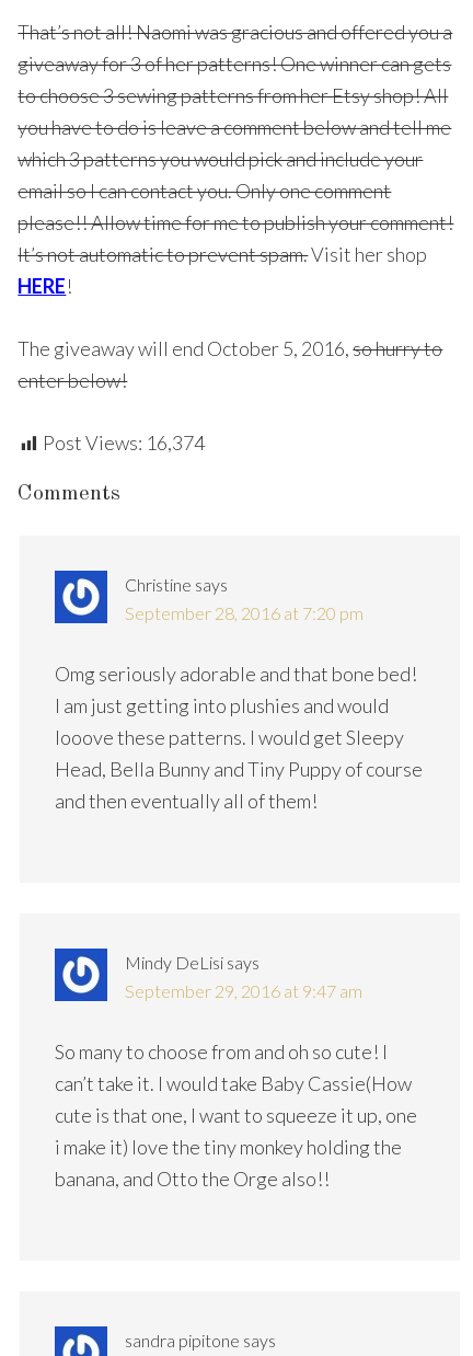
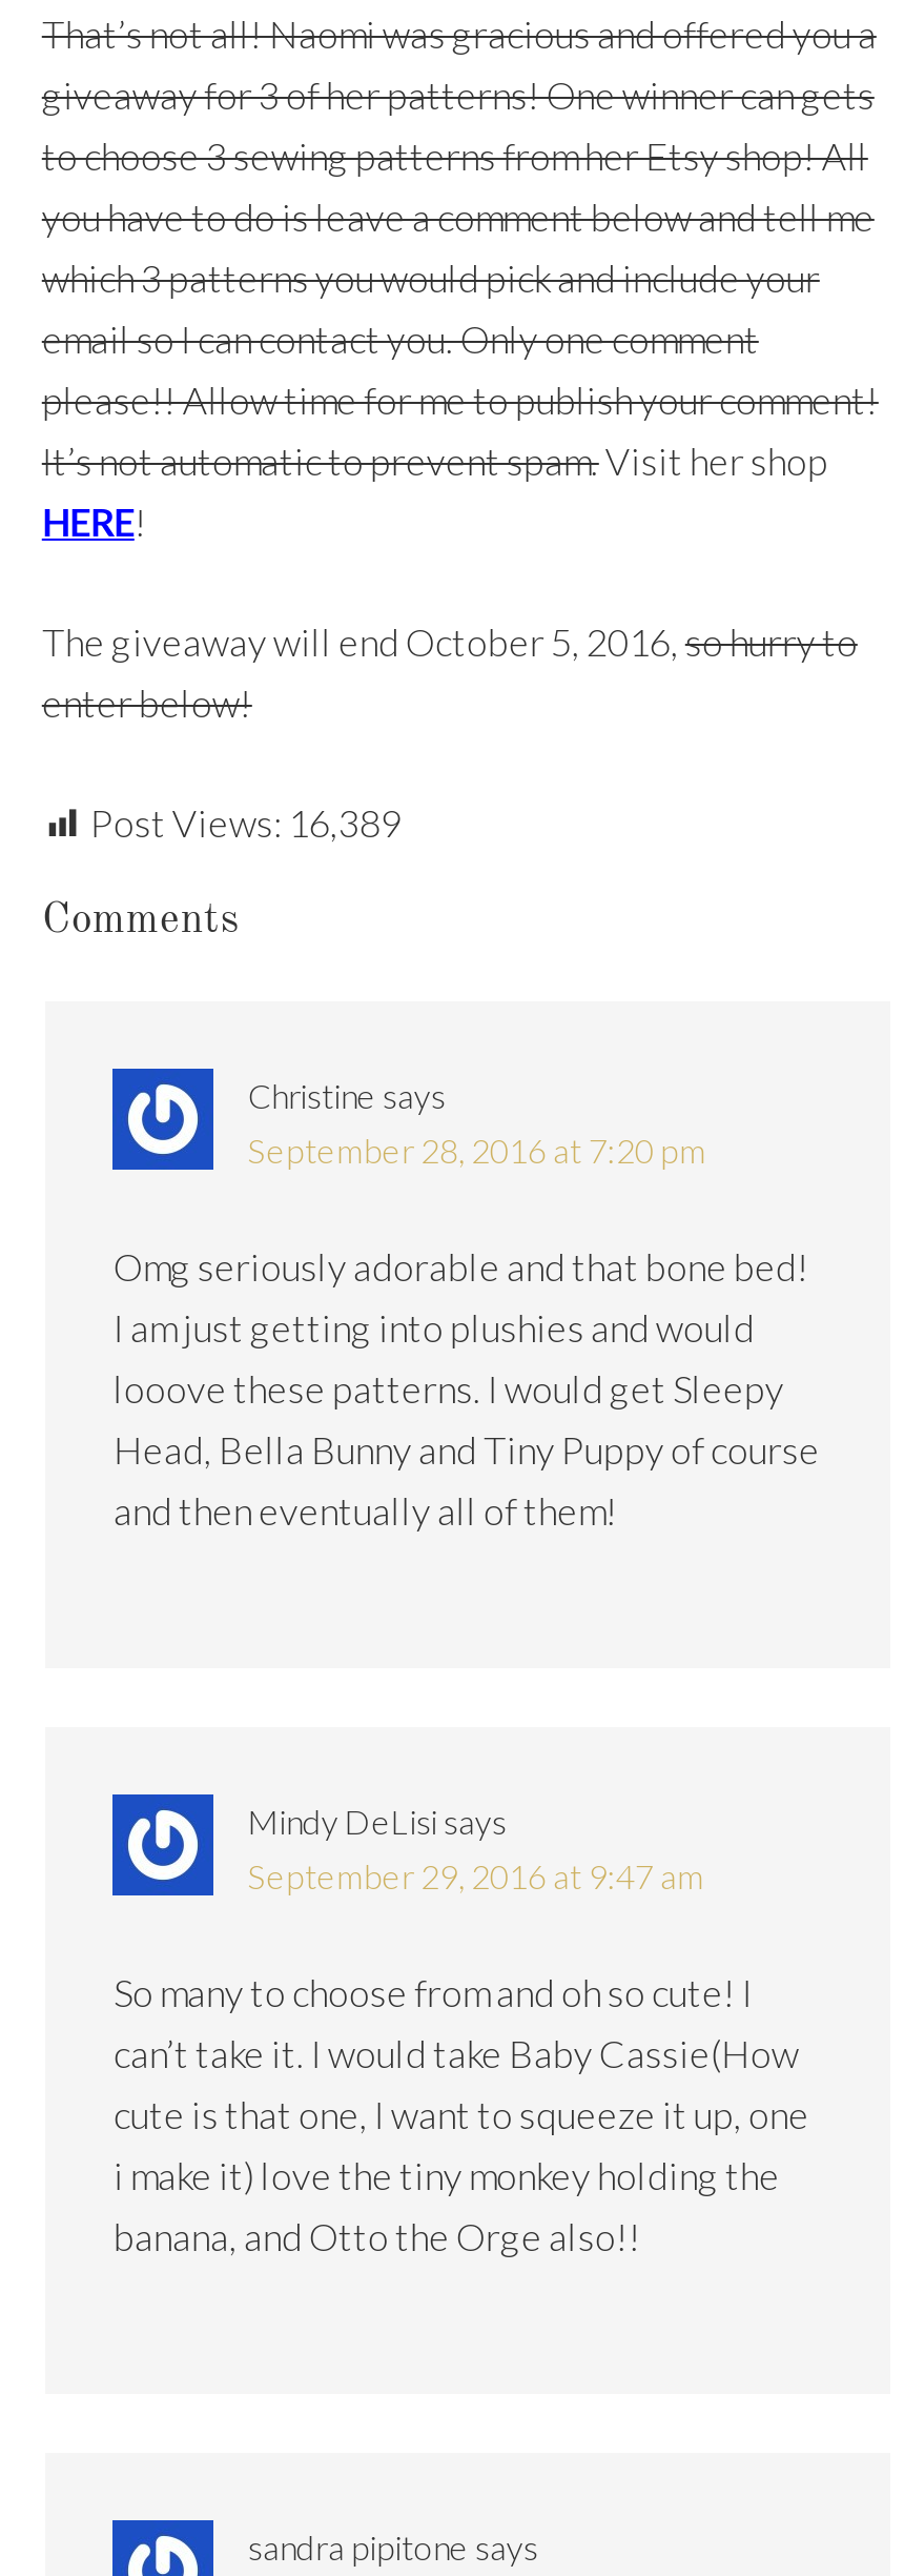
[43,431,205,455] Post Views: 16,374 -> [90,799,401,845] Post Views: 16,389
moved [56,570,106,624] -> [112,1791,213,1899]: [image]
moved [56,947,106,1002] -> [112,1066,213,1173]: [image]

